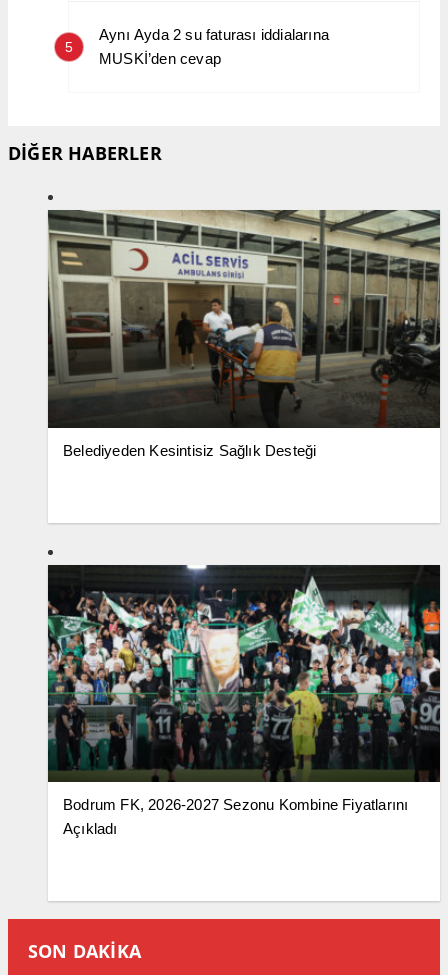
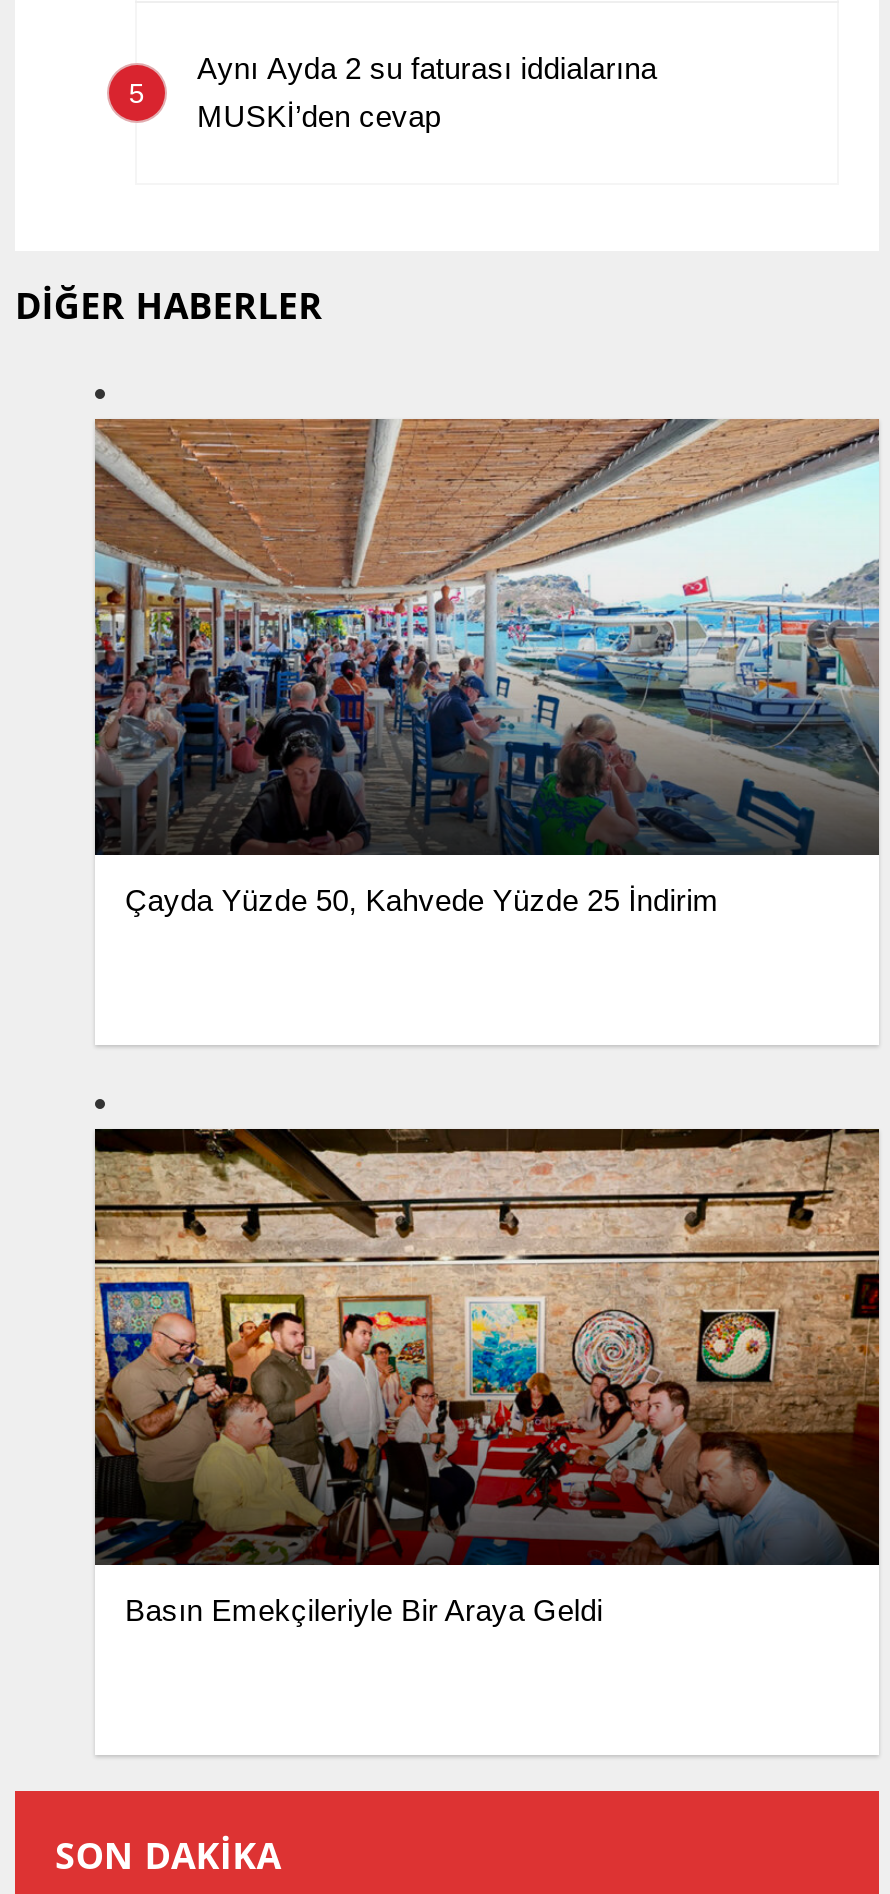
[47,209,441,458] [image] | Belediyeden Kesintisiz Sağlık Desteği -> [95,418,881,917] [image] | Çayda Yüzde 50, Kahvede Yüzde 25 İndirim
[47,564,441,837] [image] | Bodrum FK, 2026-2027 Sezonu Kombine Fiyatlarını | Açıkladı -> [93,1126,881,1627] [image] | Basın Emekçileriyle Bir Araya Geldi

